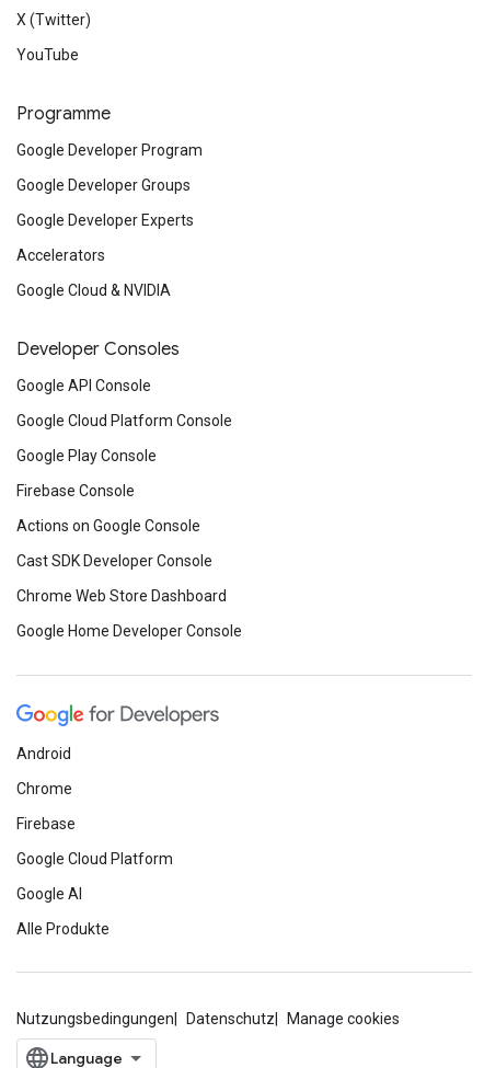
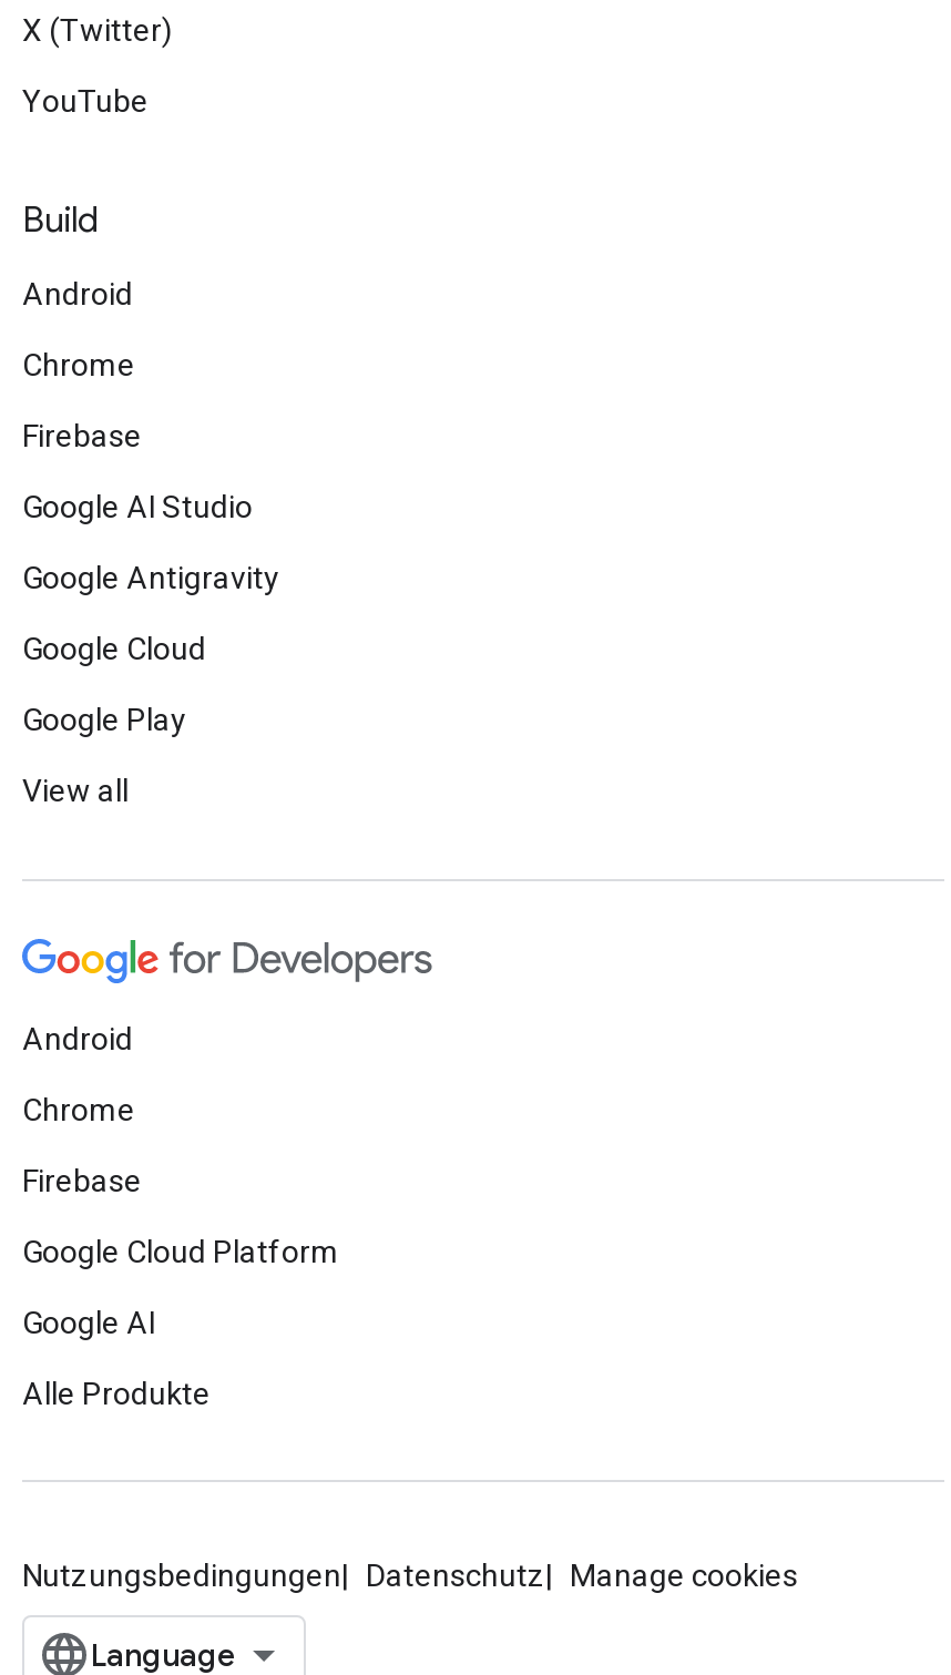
[16,103,242,640] Programme | Google Developer Program | Google Developer Groups | Google Developer Experts | Accelerators | Google Cloud & NVIDIA | Developer Consoles | Google API Console | Google Cloud Platform Console | Google Play Console | Firebase Console | Actions on Google Console | Cast SDK Developer Console | Chrome Web Store Dashboard | Google Home Developer Console -> [22,198,279,808] Build | Android | Chrome | Firebase | Google AI Studio | Google Antigravity | Google Cloud | Google Play | View all

